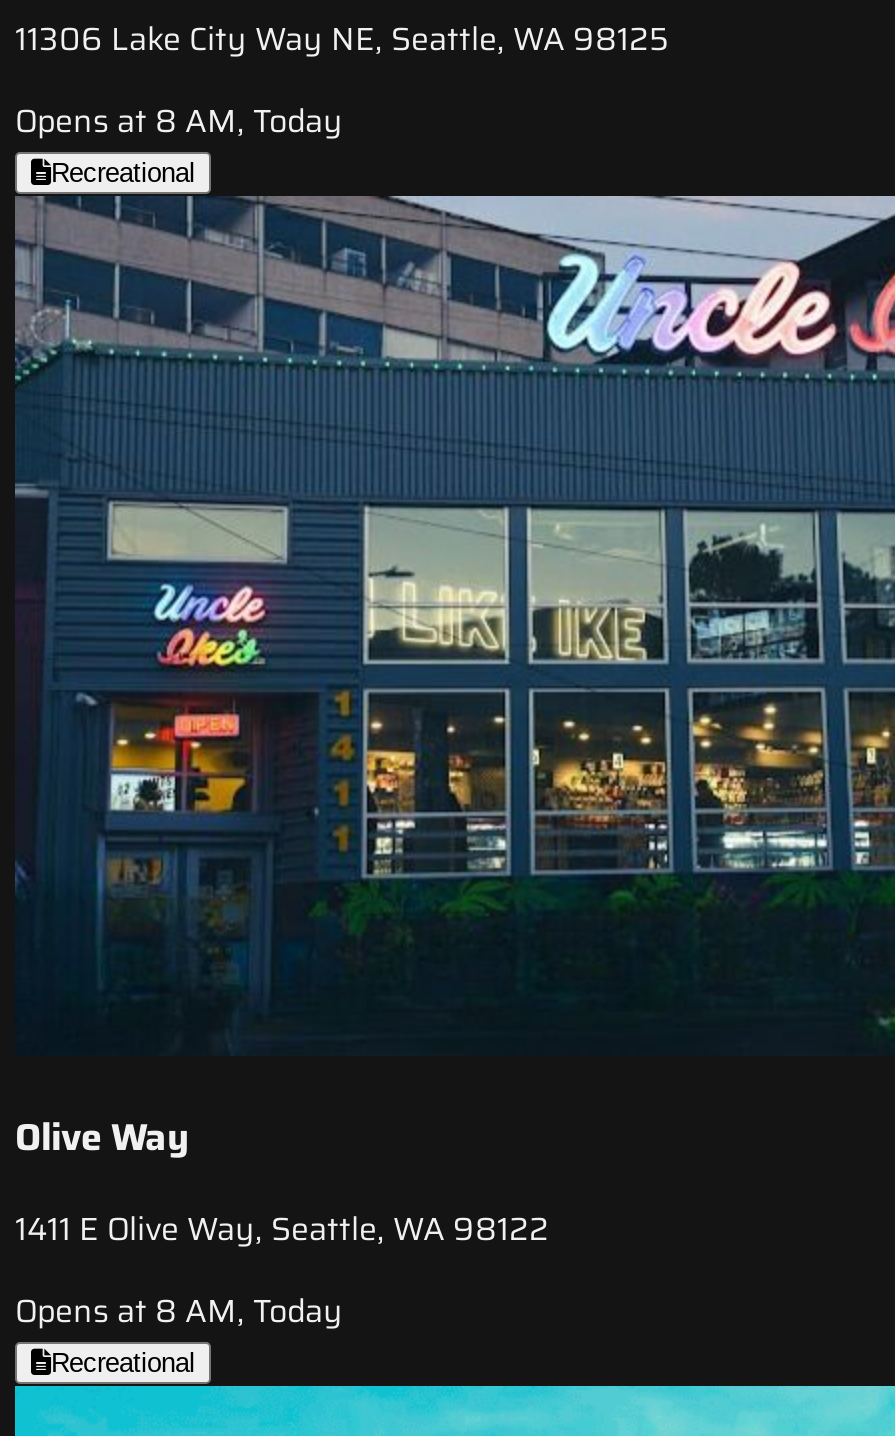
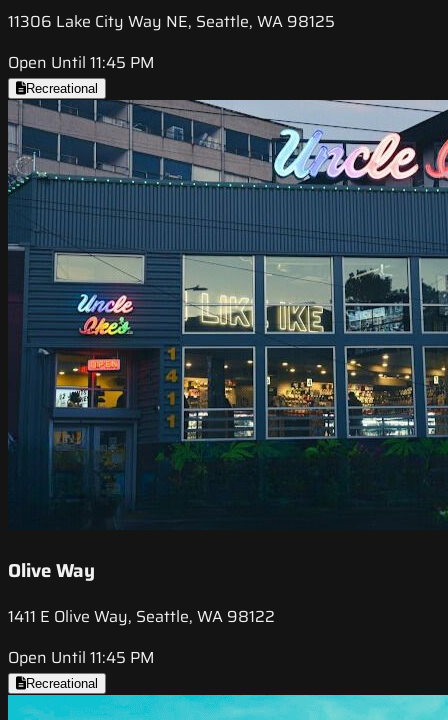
[15,97,343,147] Opens at 8 AM, Today -> [8,50,155,75] Open Until 11:45 PM
[15,1286,343,1336] Opens at 8 AM, Today -> [8,645,155,670] Open Until 11:45 PM

